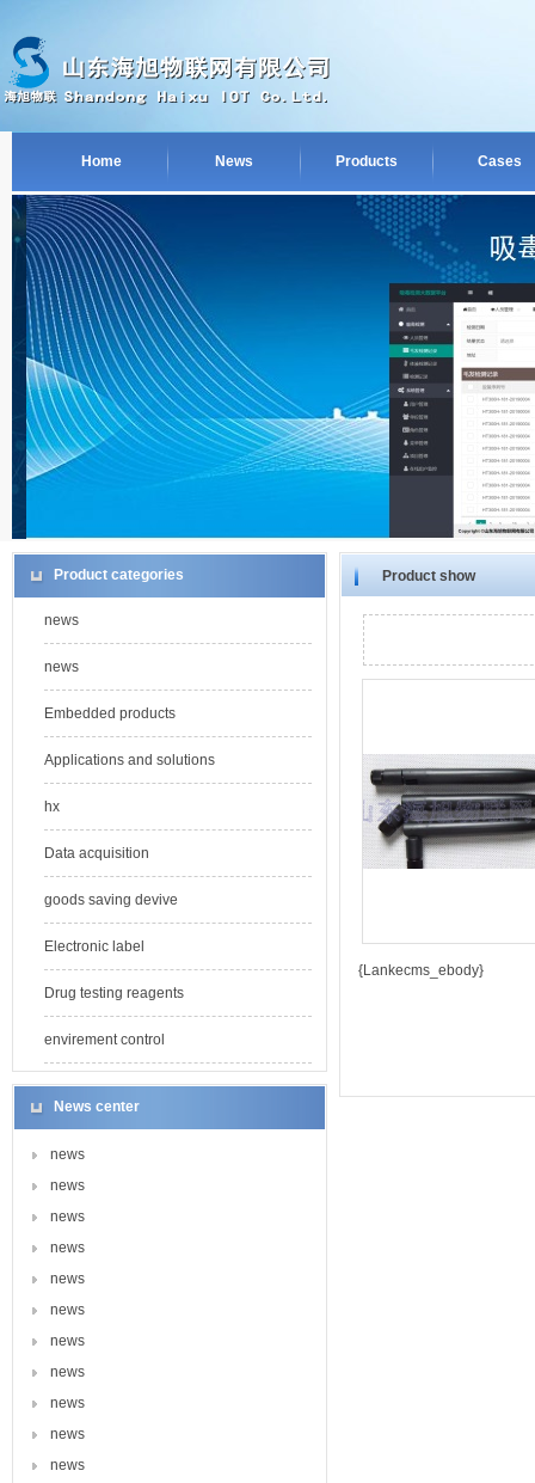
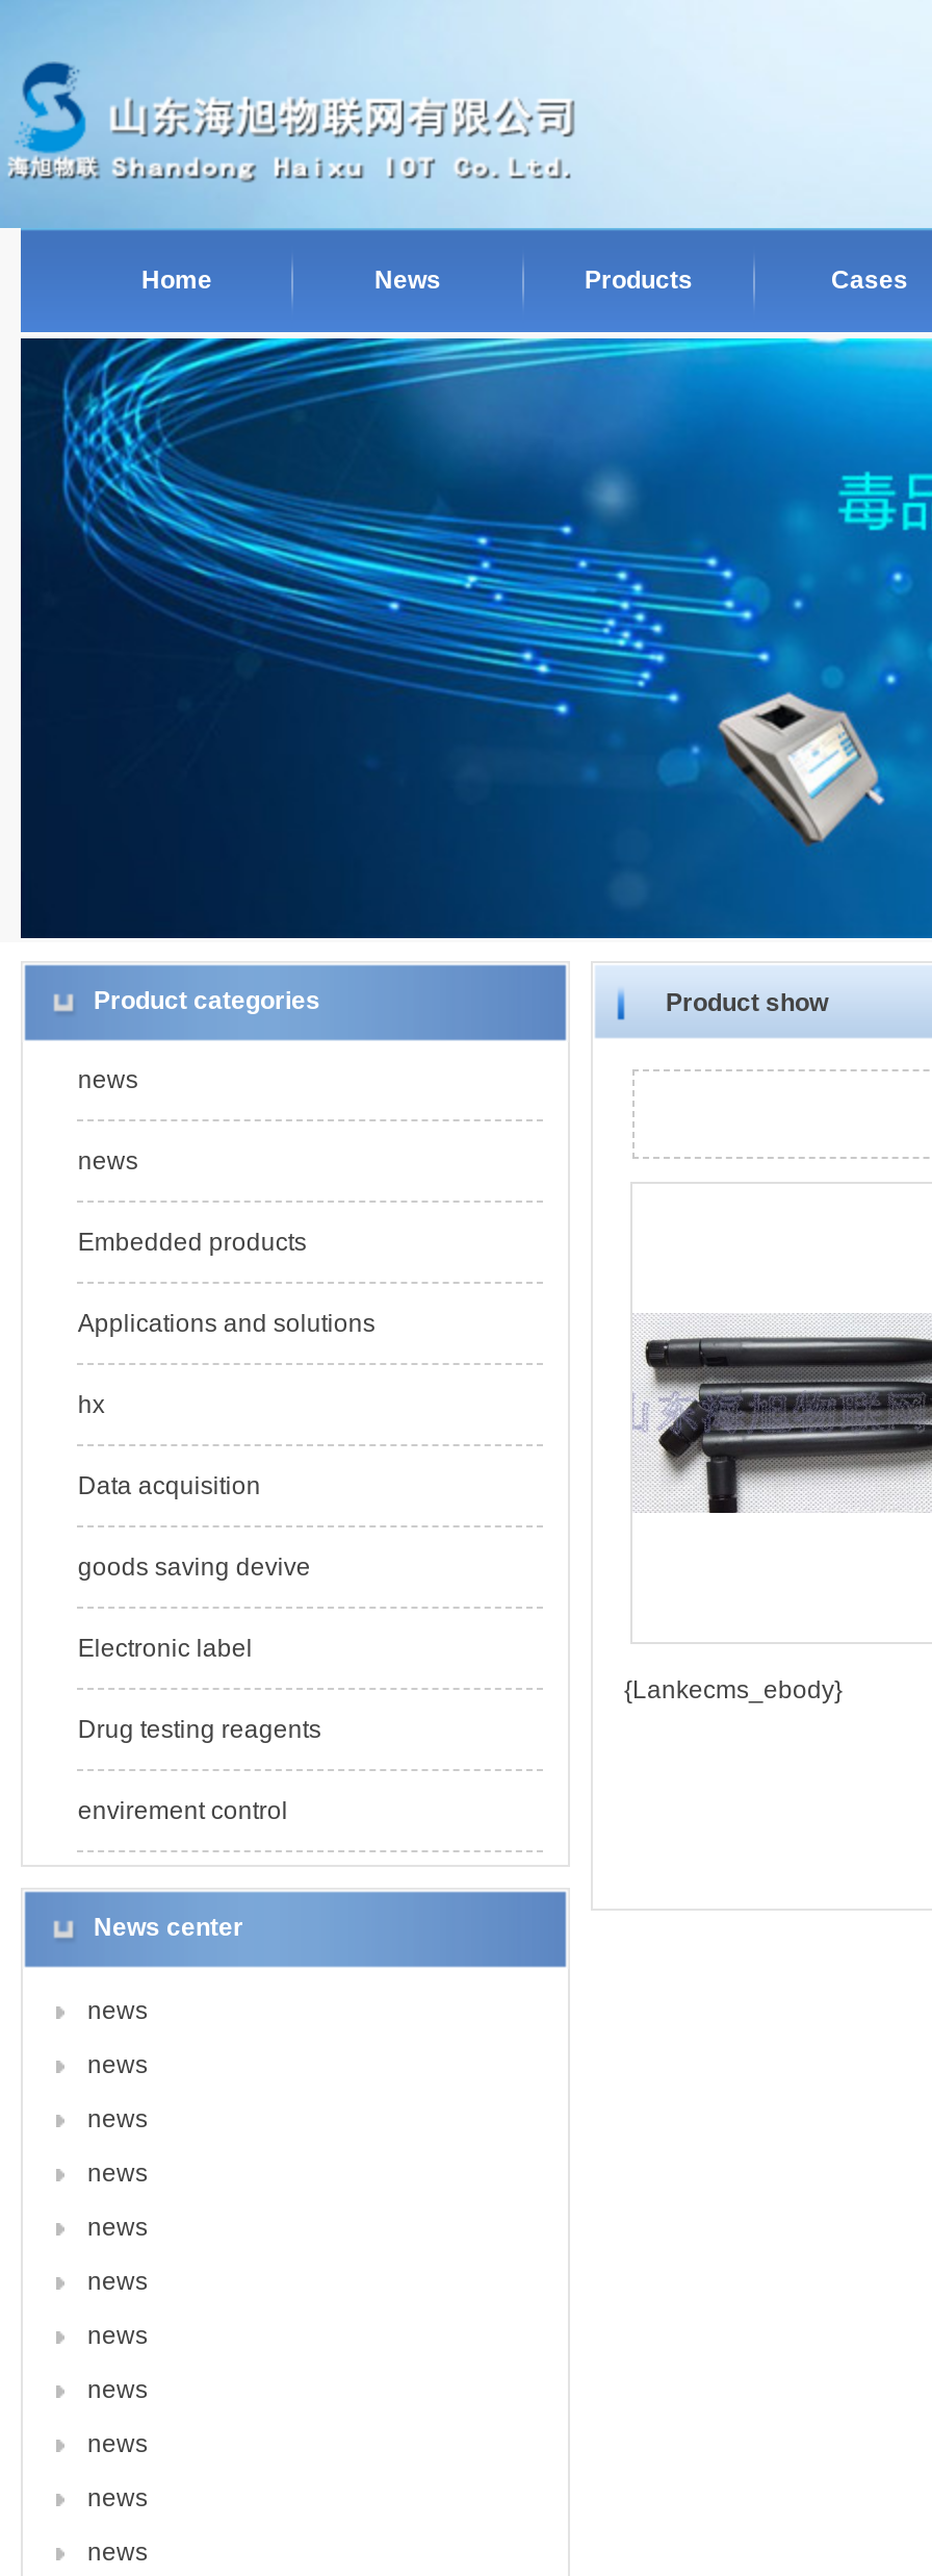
[12,194,531,539] [image] -> [21,336,926,940] [image]

